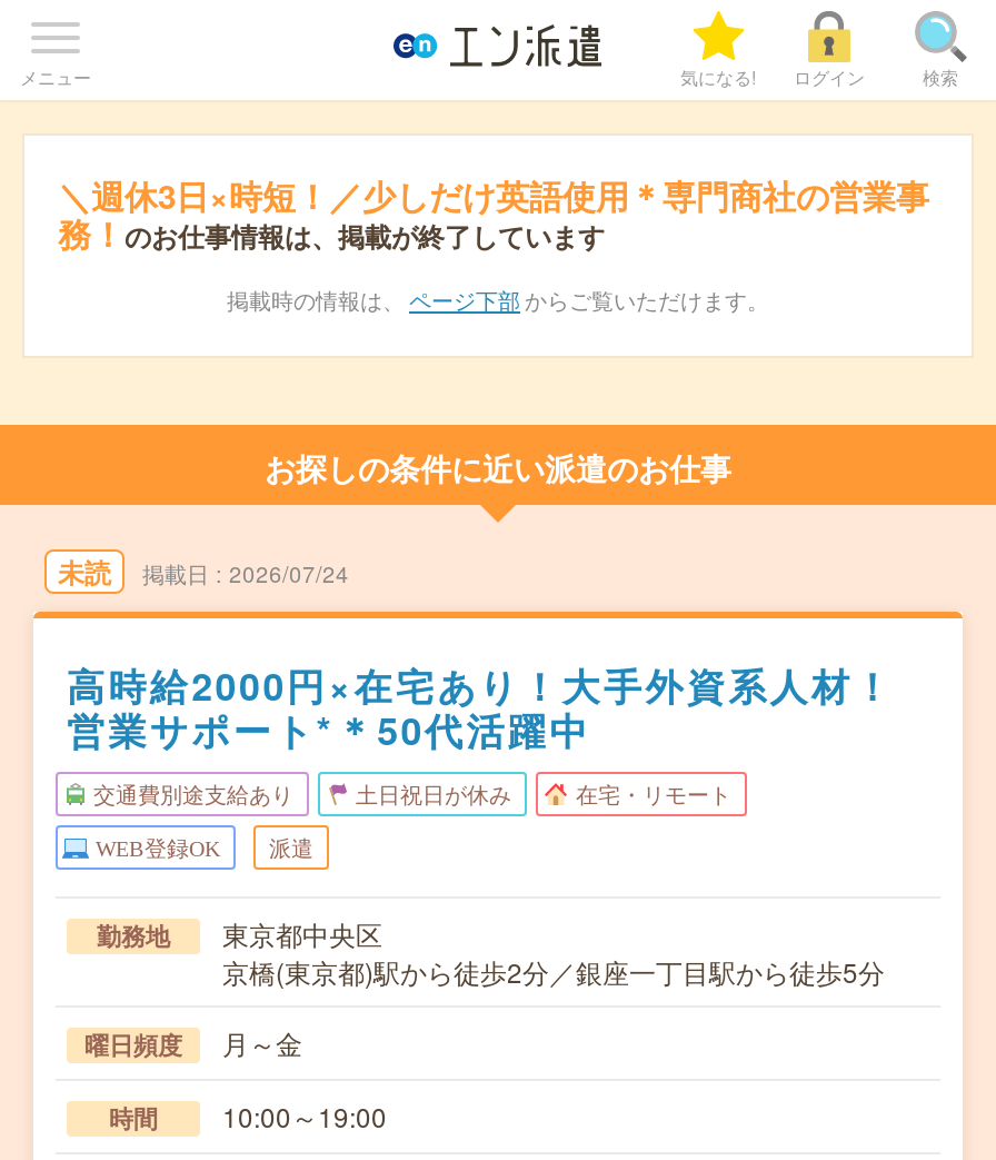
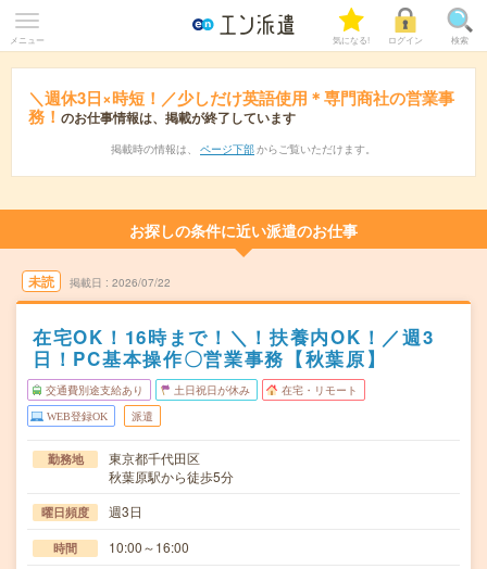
[229,558,349,589] 2026/07/24 -> [112,275,171,290] 2026/07/22
[67,658,895,756] 高時給2000円×在宅あり！大手外資系人材！ | 営業サポート*＊50代活躍中 -> [33,324,434,371] 在宅OK！16時まで！＼！扶養内OK！／週3 | 日！PC基本操作〇営業事務【秋葉原】
[222,914,885,990] 東京都中央区 | 京橋(東京都)駅から徒歩2分／銀座一丁目駅から徒歩5分 -> [109,448,234,485] 東京都千代田区 | 秋葉原駅から徒歩5分
[222,1023,302,1061] 月～金 -> [109,502,142,520] 週3日
[109,1097,387,1134] 時間 10:00～19:00 -> [53,538,189,556] 時間 10:00～16:00

